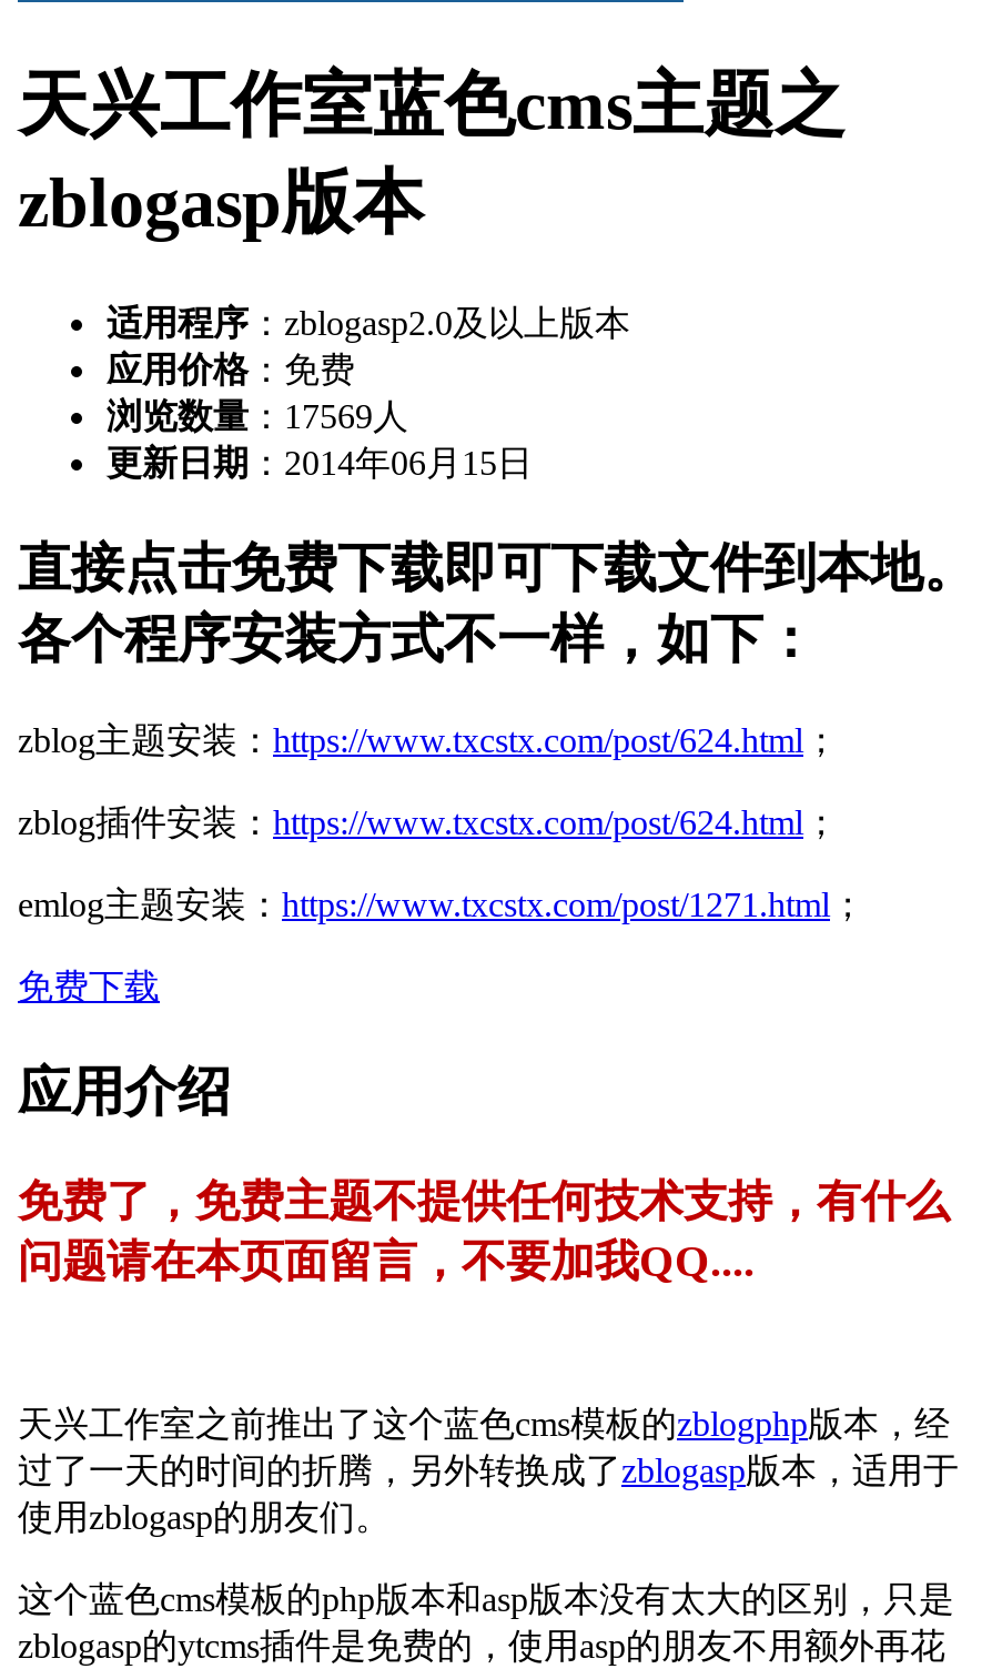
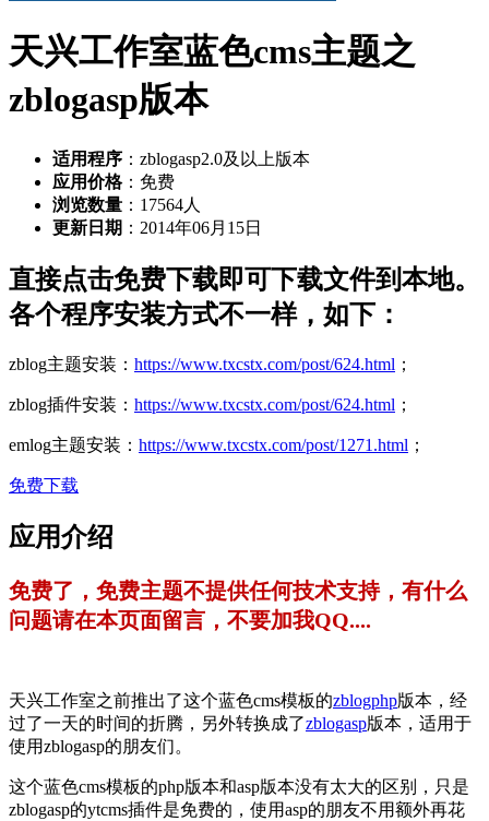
[107,397,408,435] 浏览数量：17569人 -> [52,195,201,214] 浏览数量：17564人

